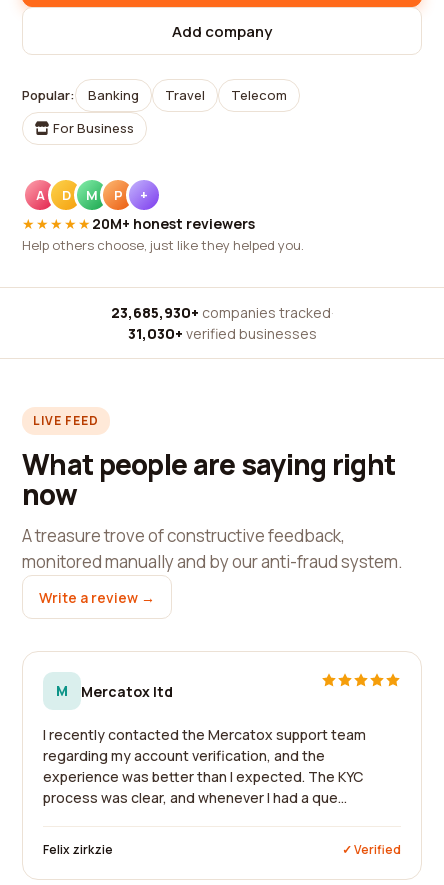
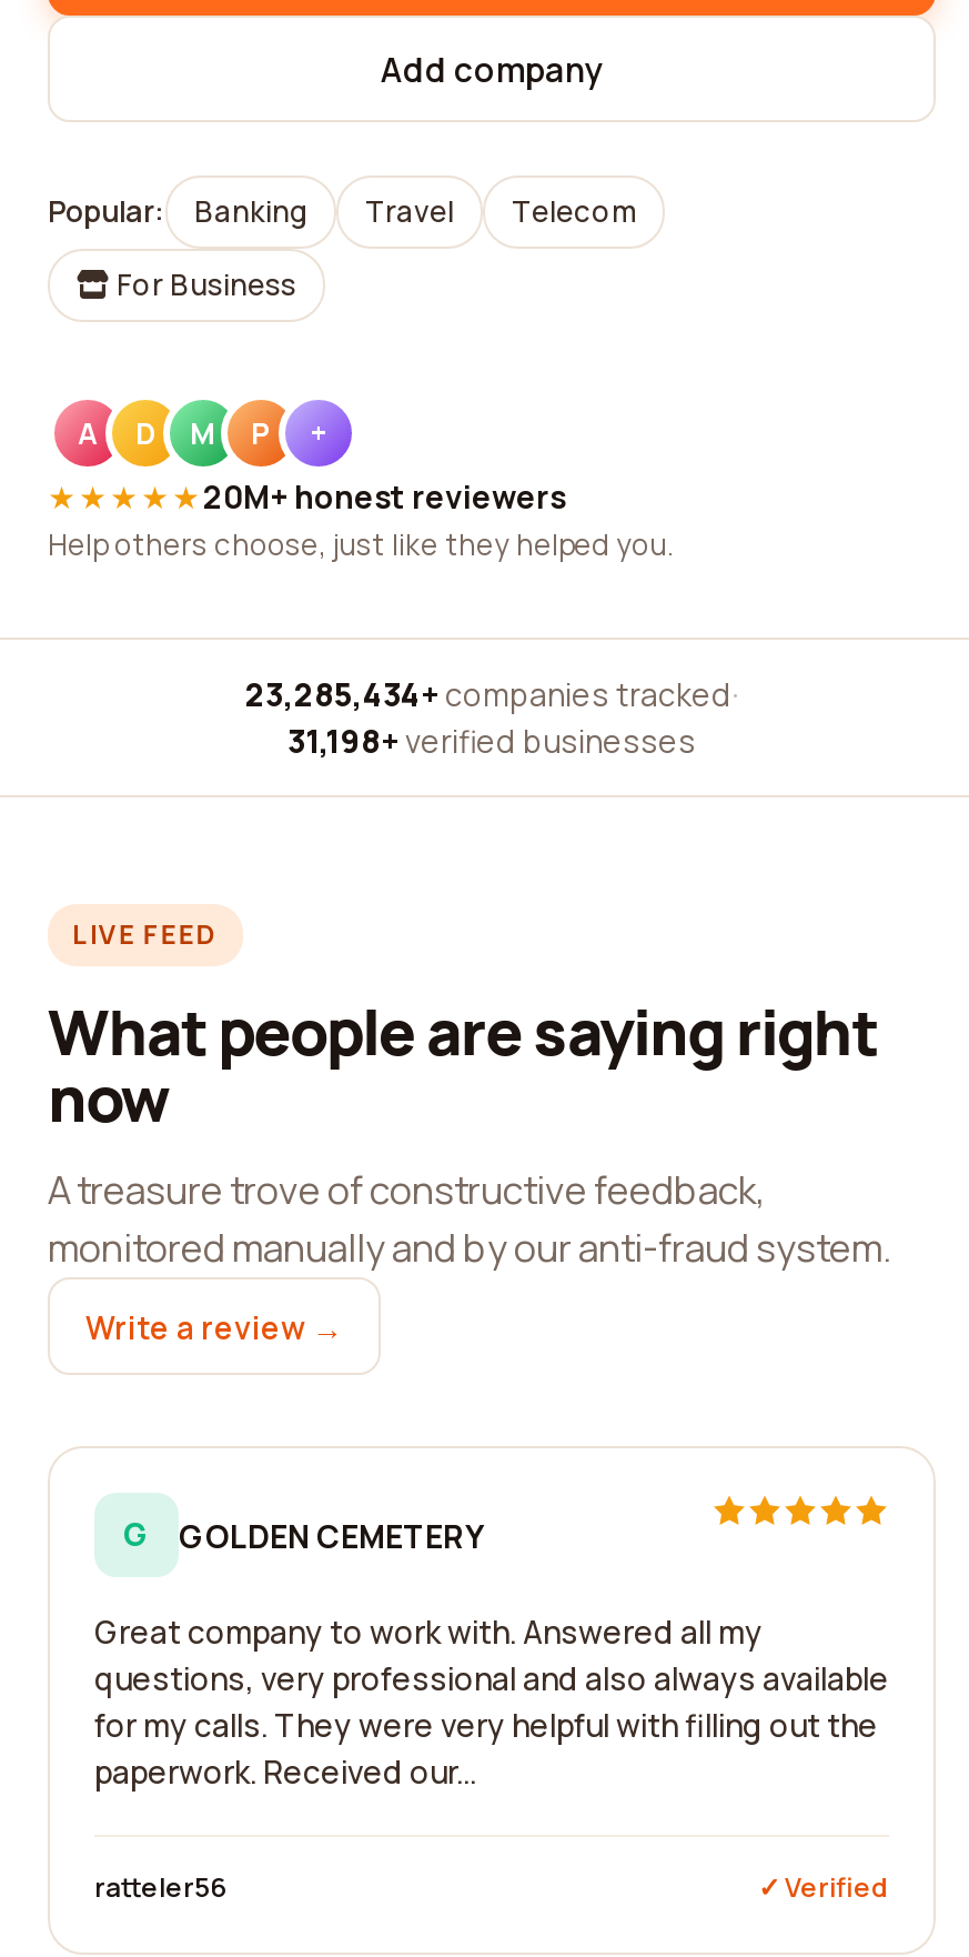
[110,303,333,322] 23,685,930+ companies tracked · -> [245,673,738,715] 23,285,434+ companies tracked ·
[127,324,316,343] 31,030+ verified businesses -> [287,720,696,762] 31,198+ verified businesses
[56,681,173,700] M | Mercatox ltd -> [123,1513,483,1556] G | GOLDEN CEMETERY
[43,725,366,807] I recently contacted the Mercatox support team | regarding my account verification, and the | experience was better than I expected. The KYC | process was clear, and whenever I had a que... -> [94,1610,889,1793] Great company to work with. Answered all my | questions, very professional and also always available | for my calls. They were very helpful with filling out the | paperwork. Received our...
[43,841,113,858] Felix zirkzie -> [94,1868,228,1906] ratteler56

